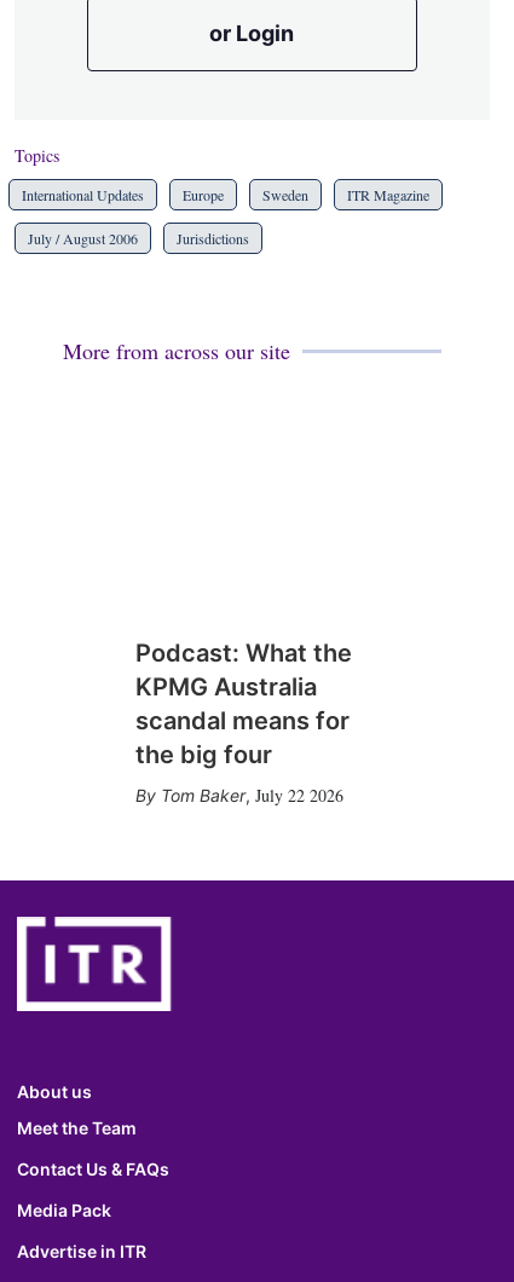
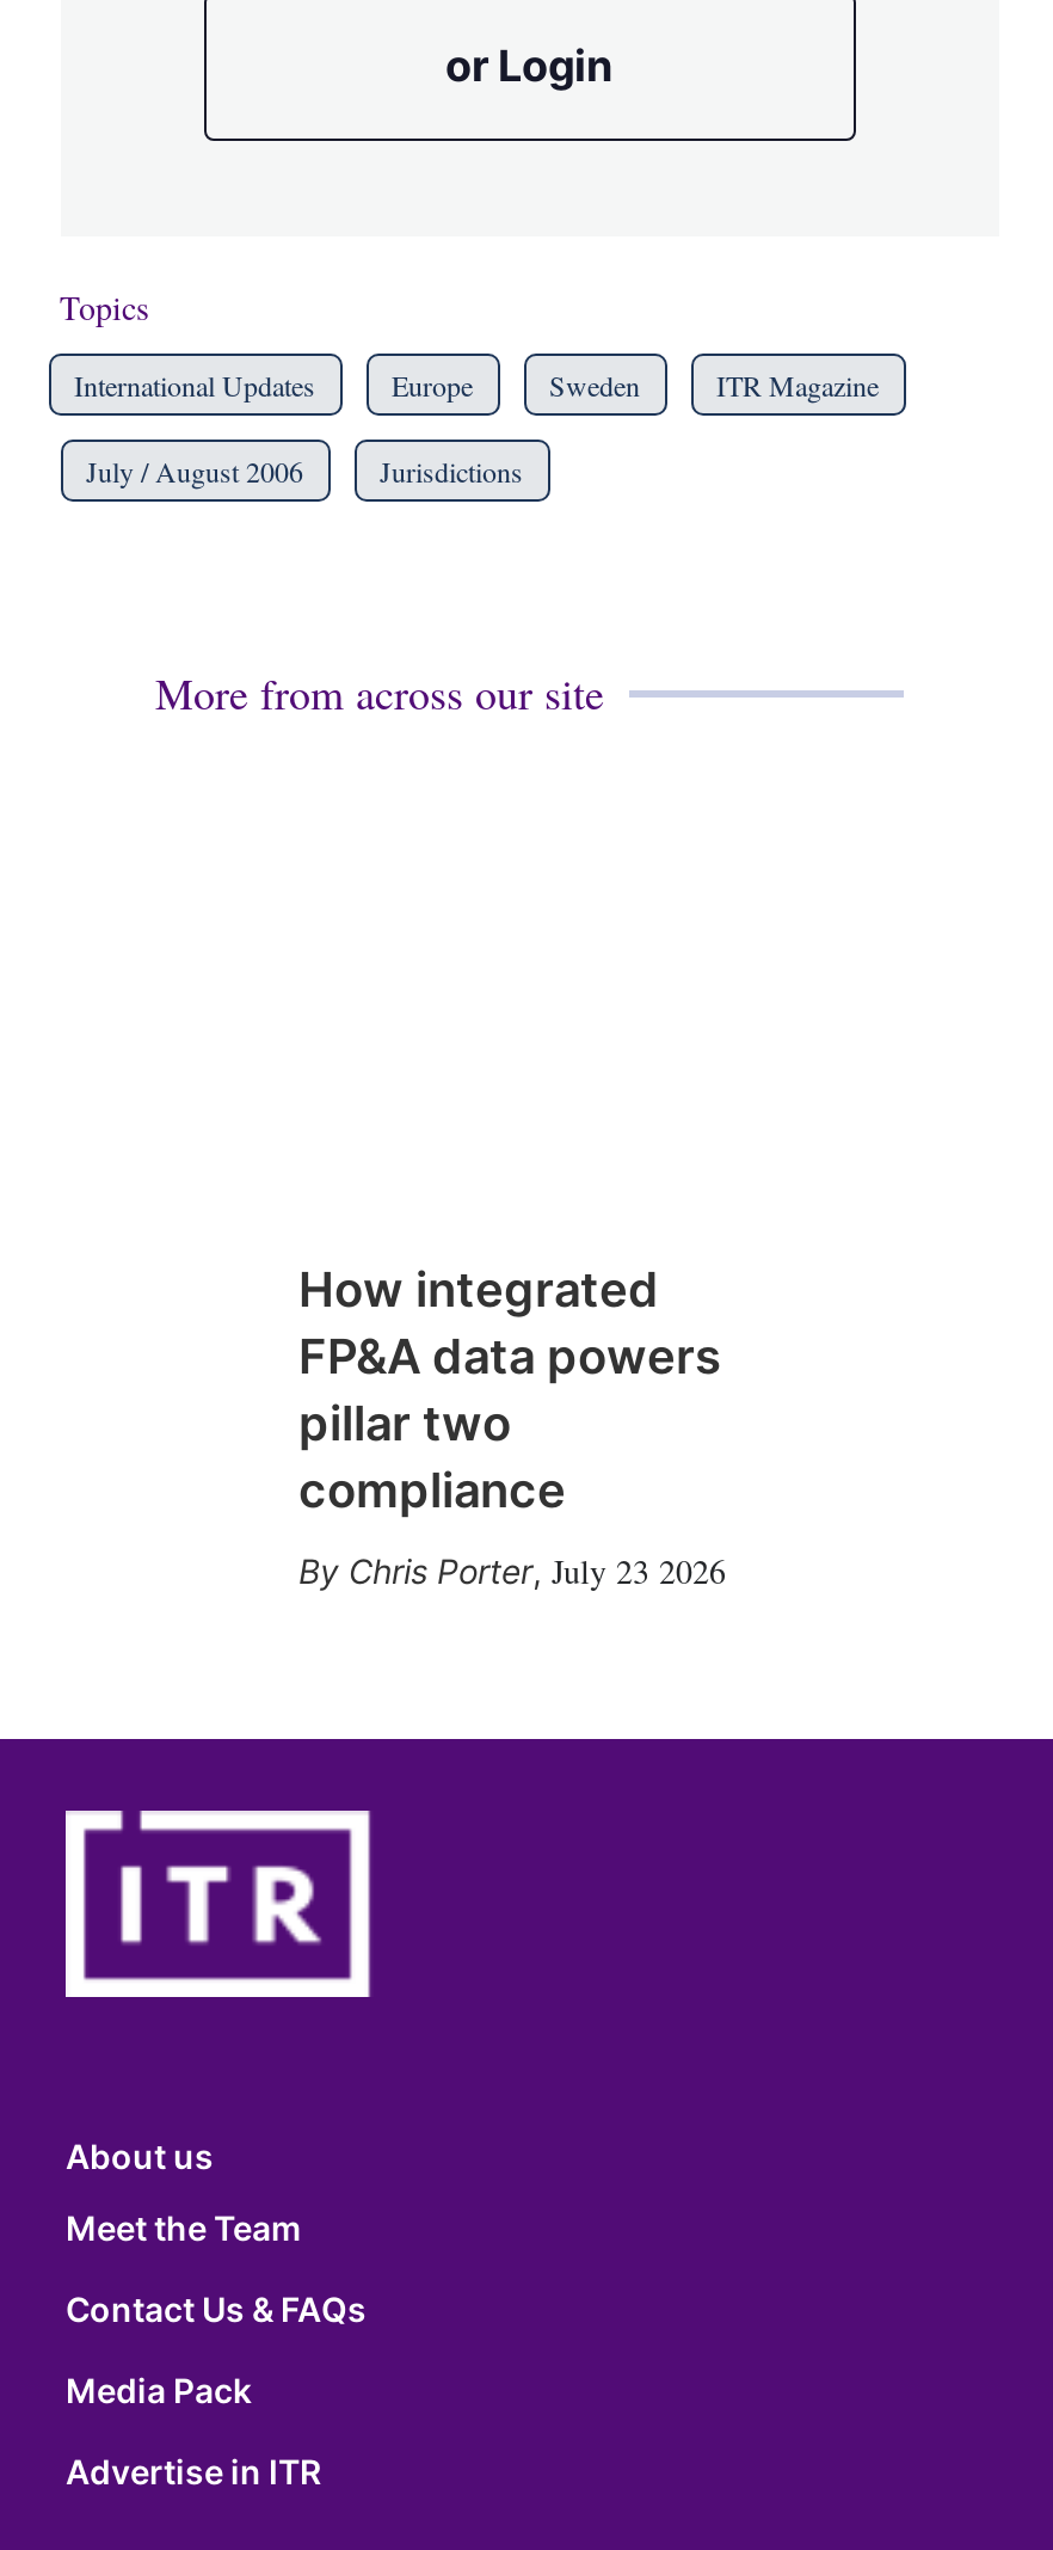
[135,639,351,769] Podcast: What the | KPMG Australia | scandal means for | the big four -> [298,1261,721,1519] How integrated | FP&A data powers | pillar two | compliance
[160,784,343,807] Tom Baker, July 22 2026 -> [349,1548,726,1593] Chris Porter, July 23 2026

